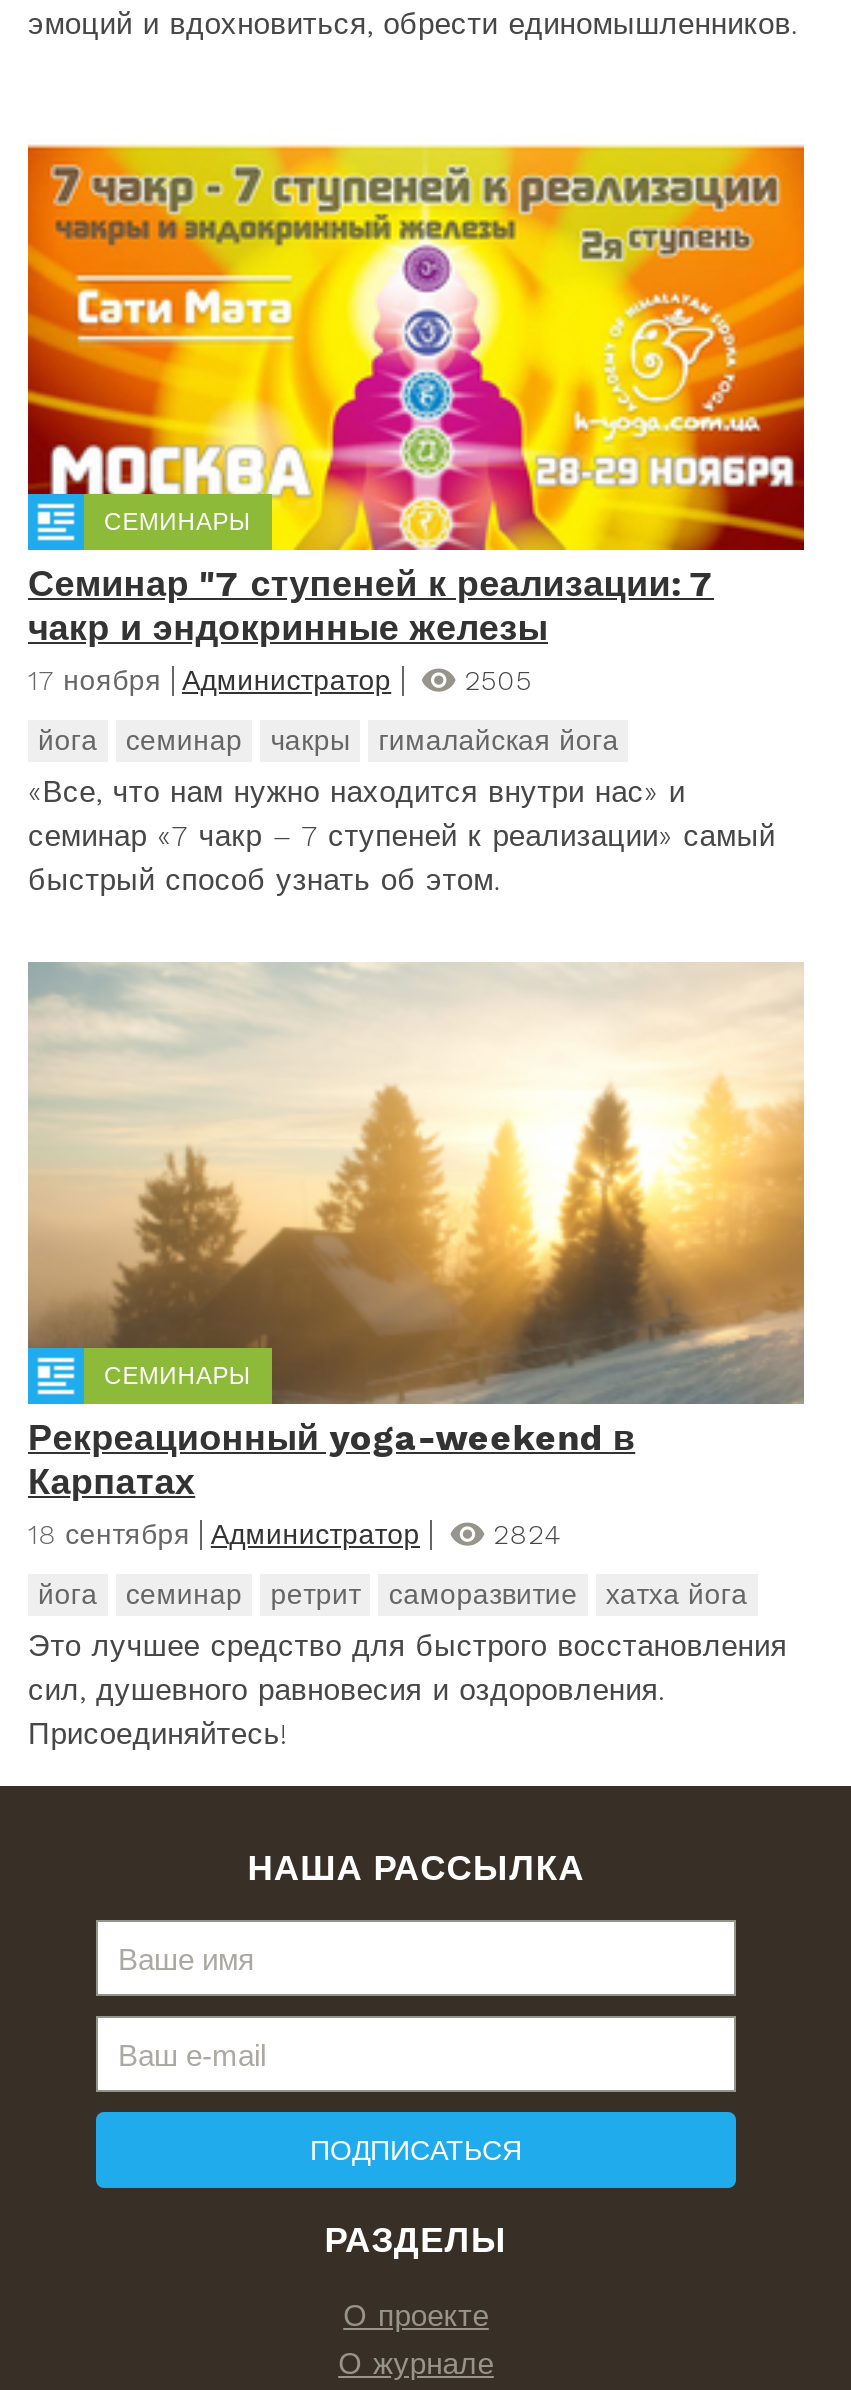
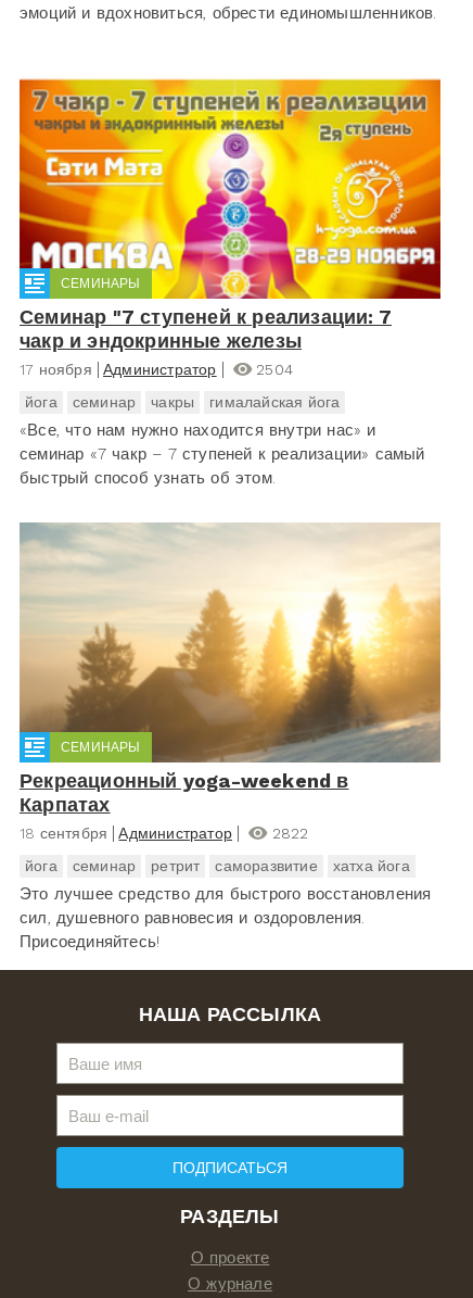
[456,663,532,695] 2505 -> [252,360,293,378] 2504
[485,1519,561,1551] 2824 -> [267,825,309,842] 2822

